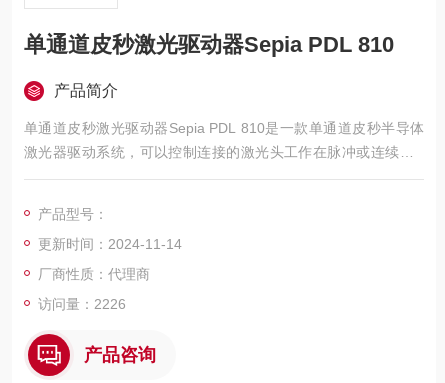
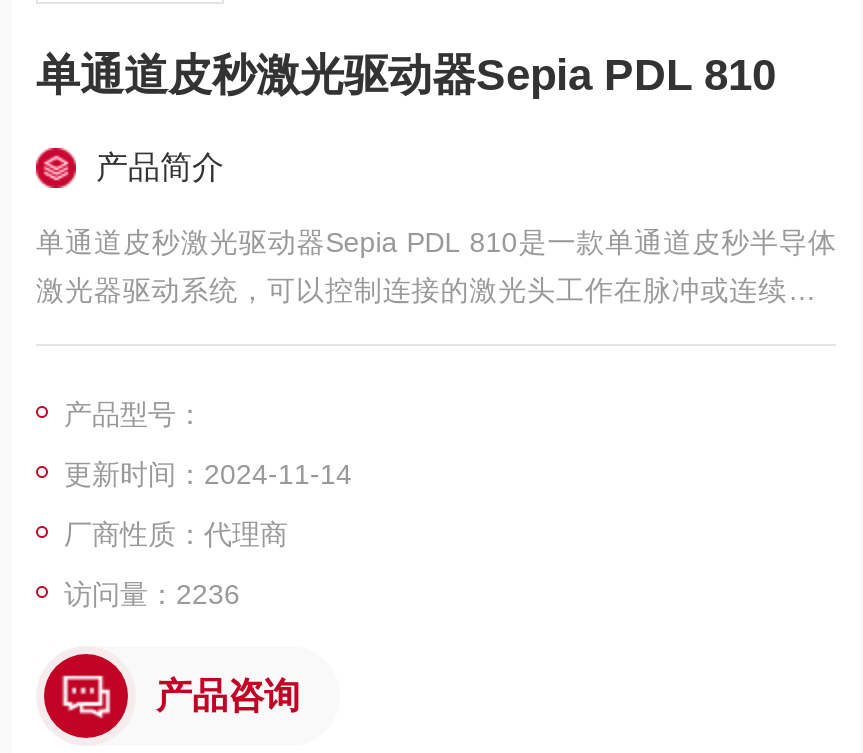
[38,296,126,312] 访问量：2226 -> [64,578,240,610] 访问量：2236

